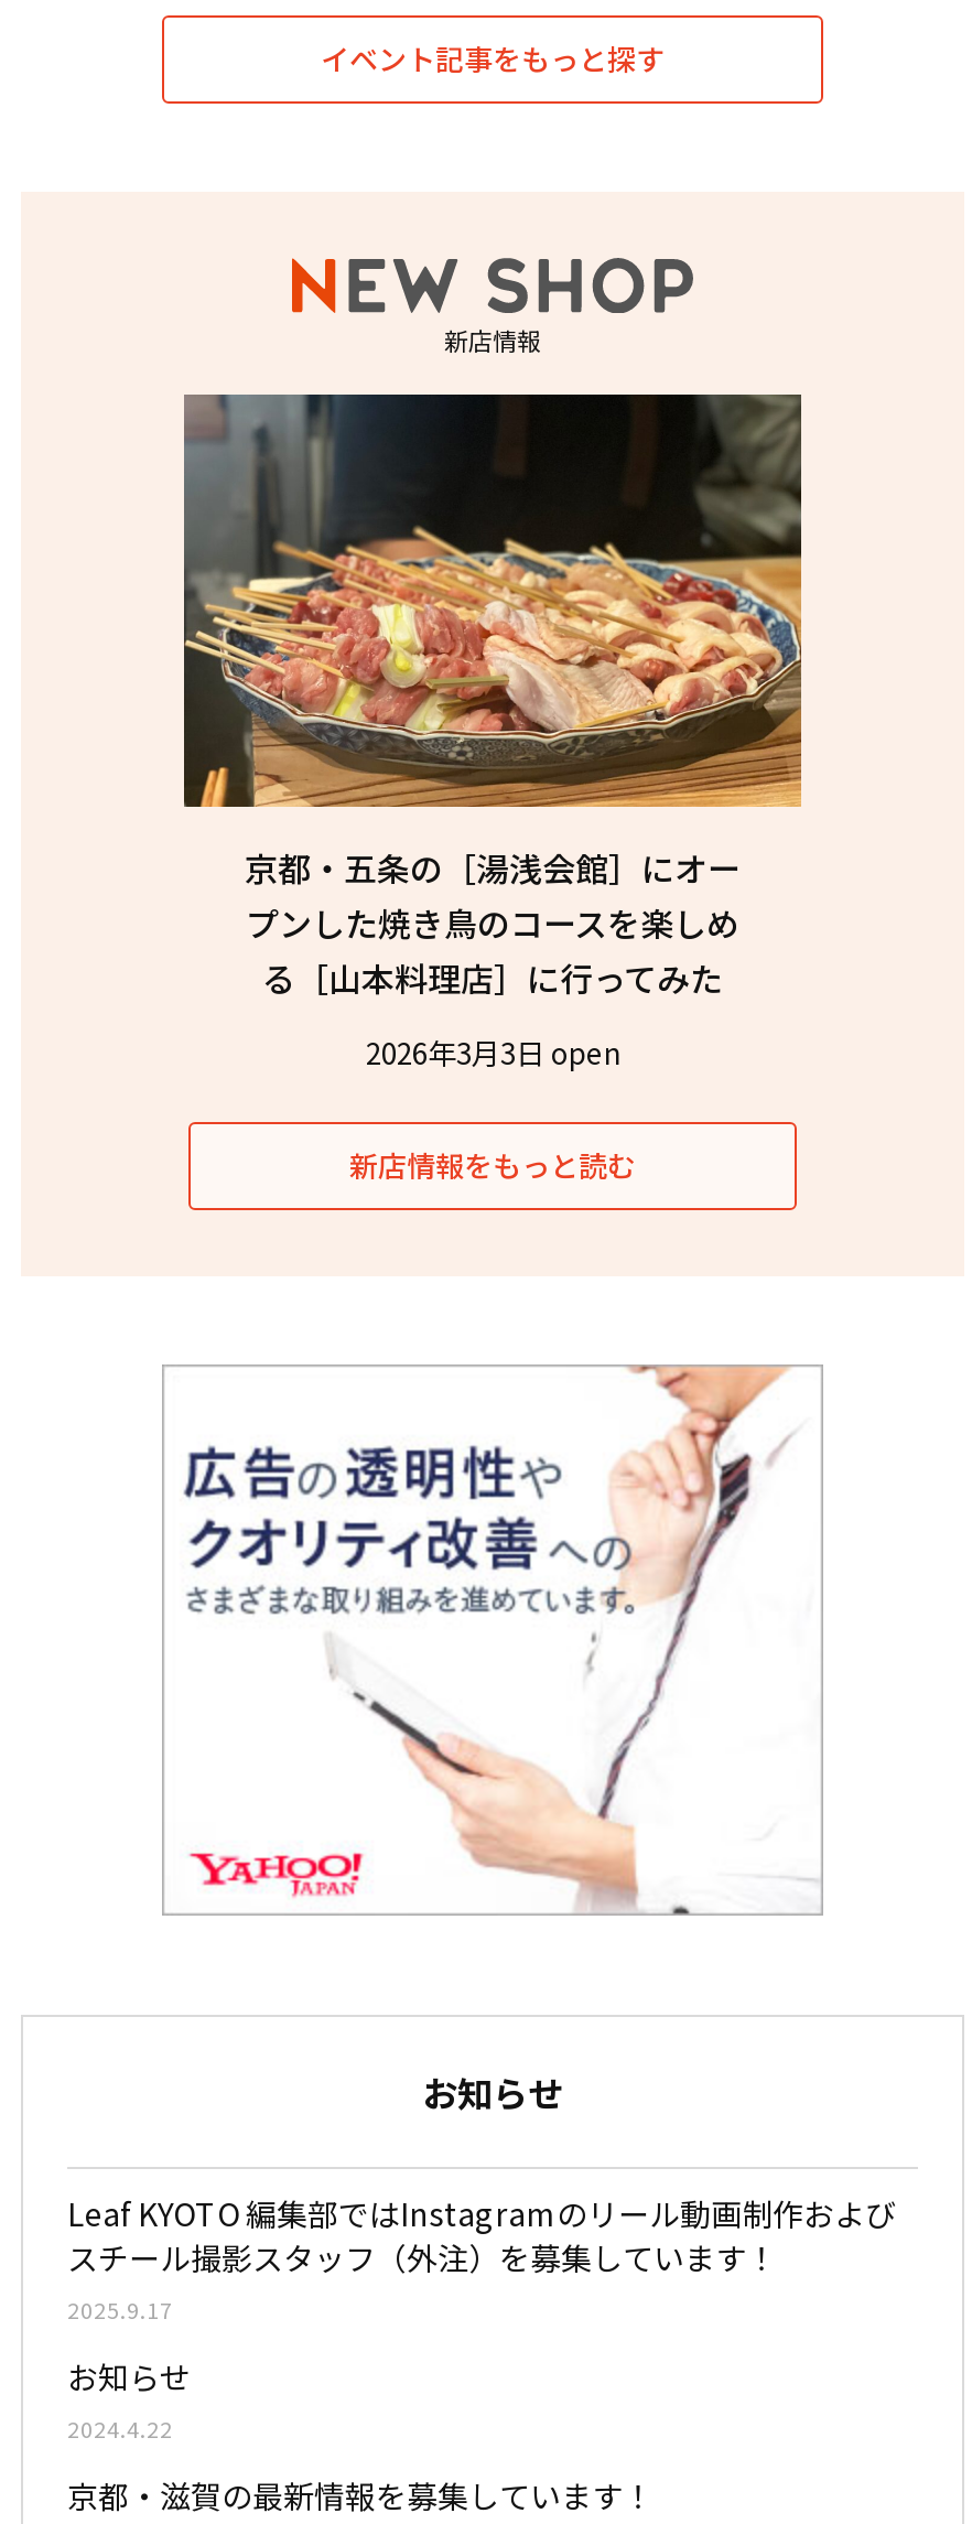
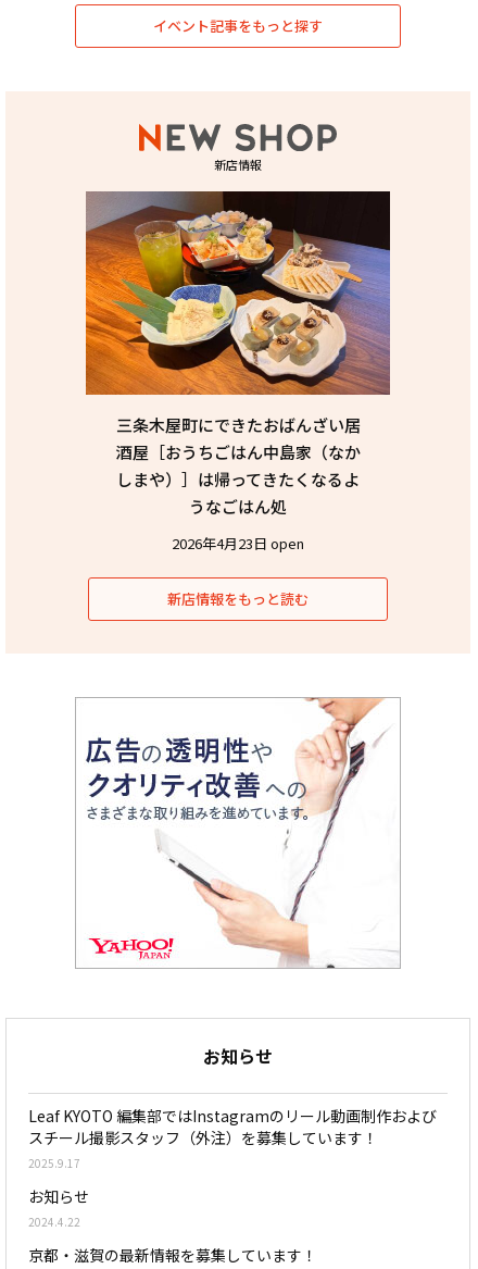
[182,395,803,1000] [image] | 京都・五条の［湯浅会館］にオー | プンした焼き鳥のコースを楽しめ | る［山本料理店］に行ってみた -> [85,190,391,517] [image] | 三条木屋町にできたおばんざい居 | 酒屋［おうちごはん中島家（なか | しまや）］は帰ってきたくなるよ | うなごはん処
[366,1031,619,1073] 2026年3月3日 open -> [172,533,304,553] 2026年4月23日 open

